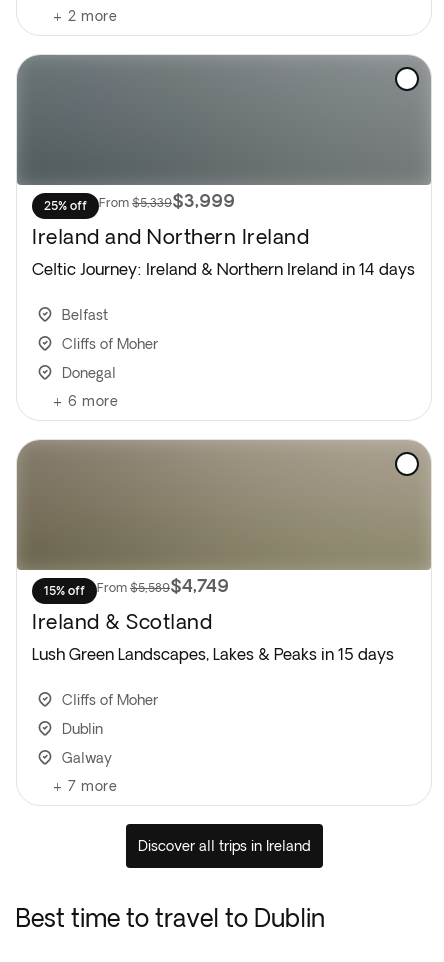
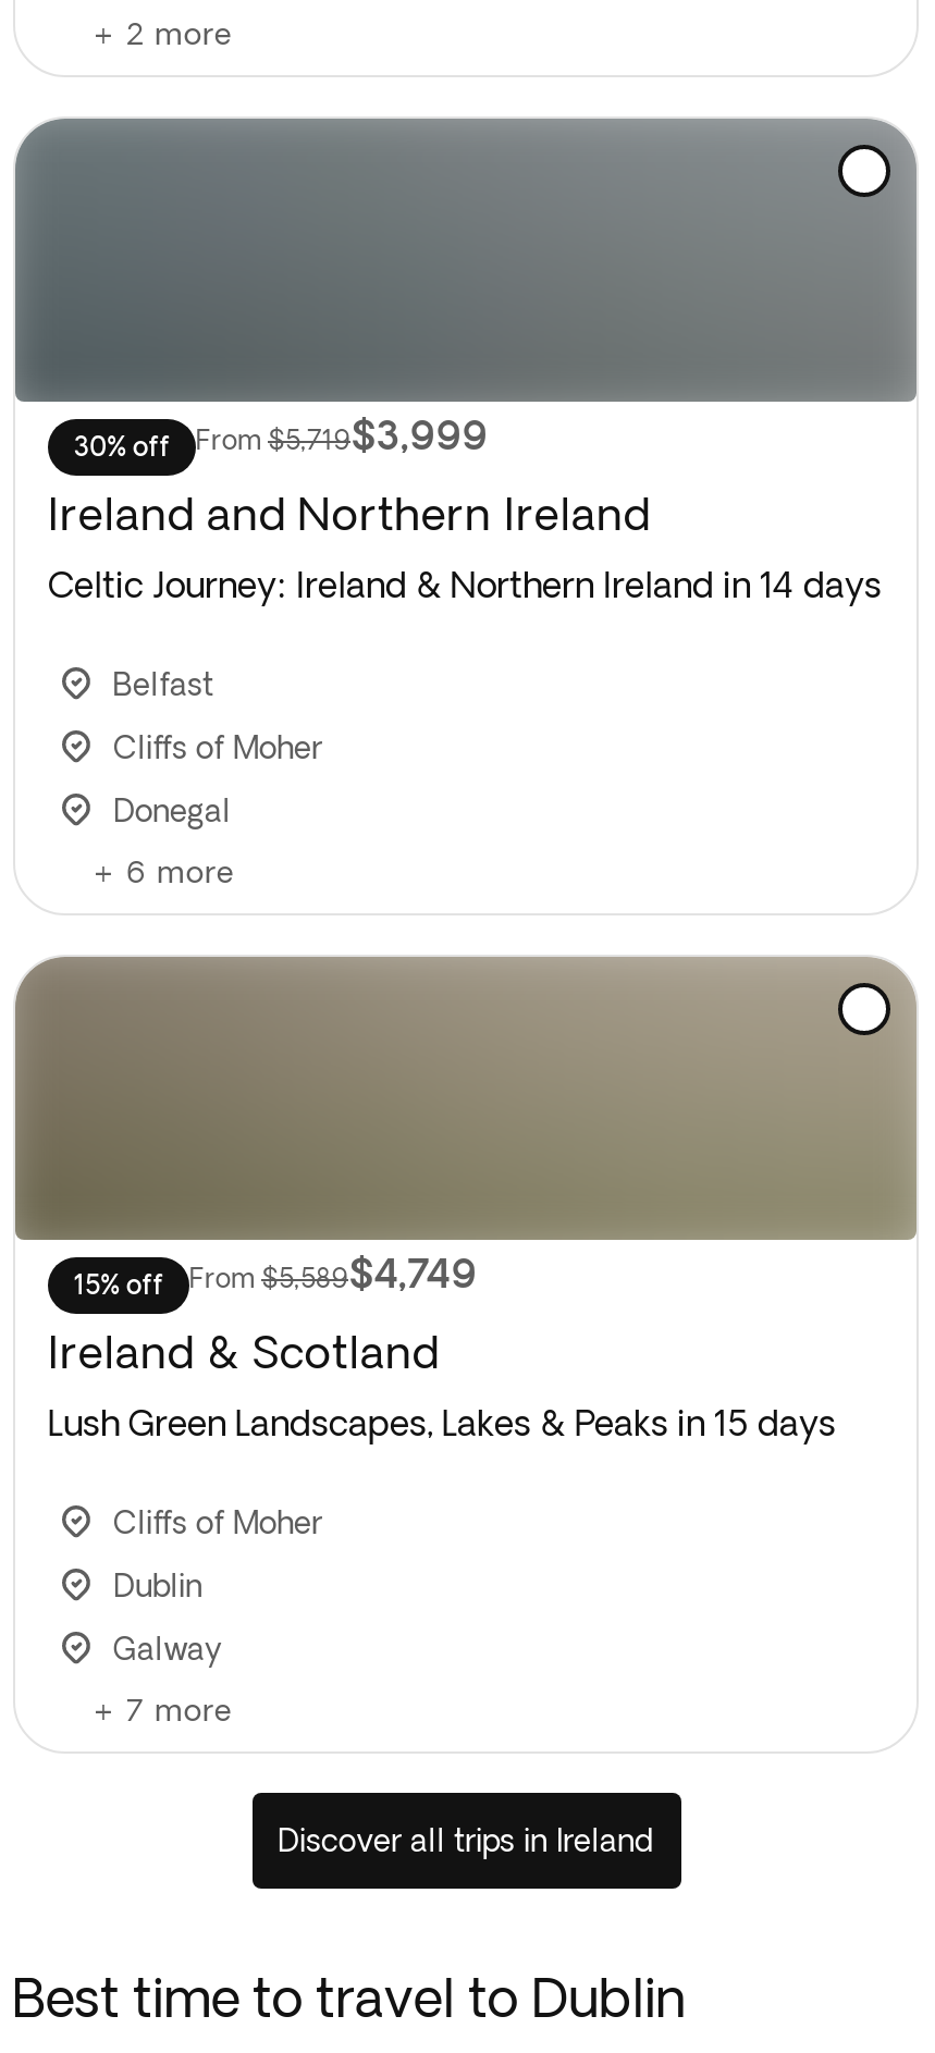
[99,190,235,210] From $5,339$3,999 -> [196,413,488,456] From $5,719$3,999
[44,199,87,212] 25% off -> [74,432,170,460] 30% off

